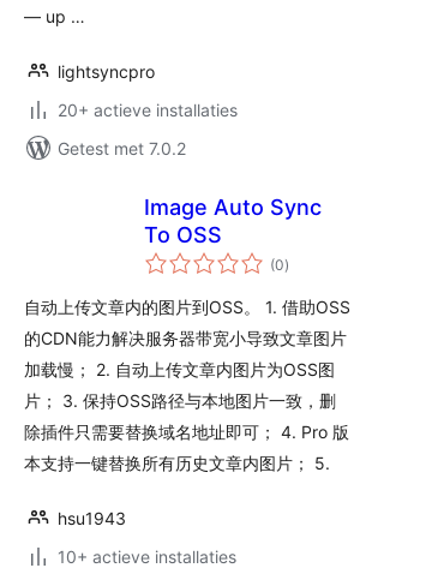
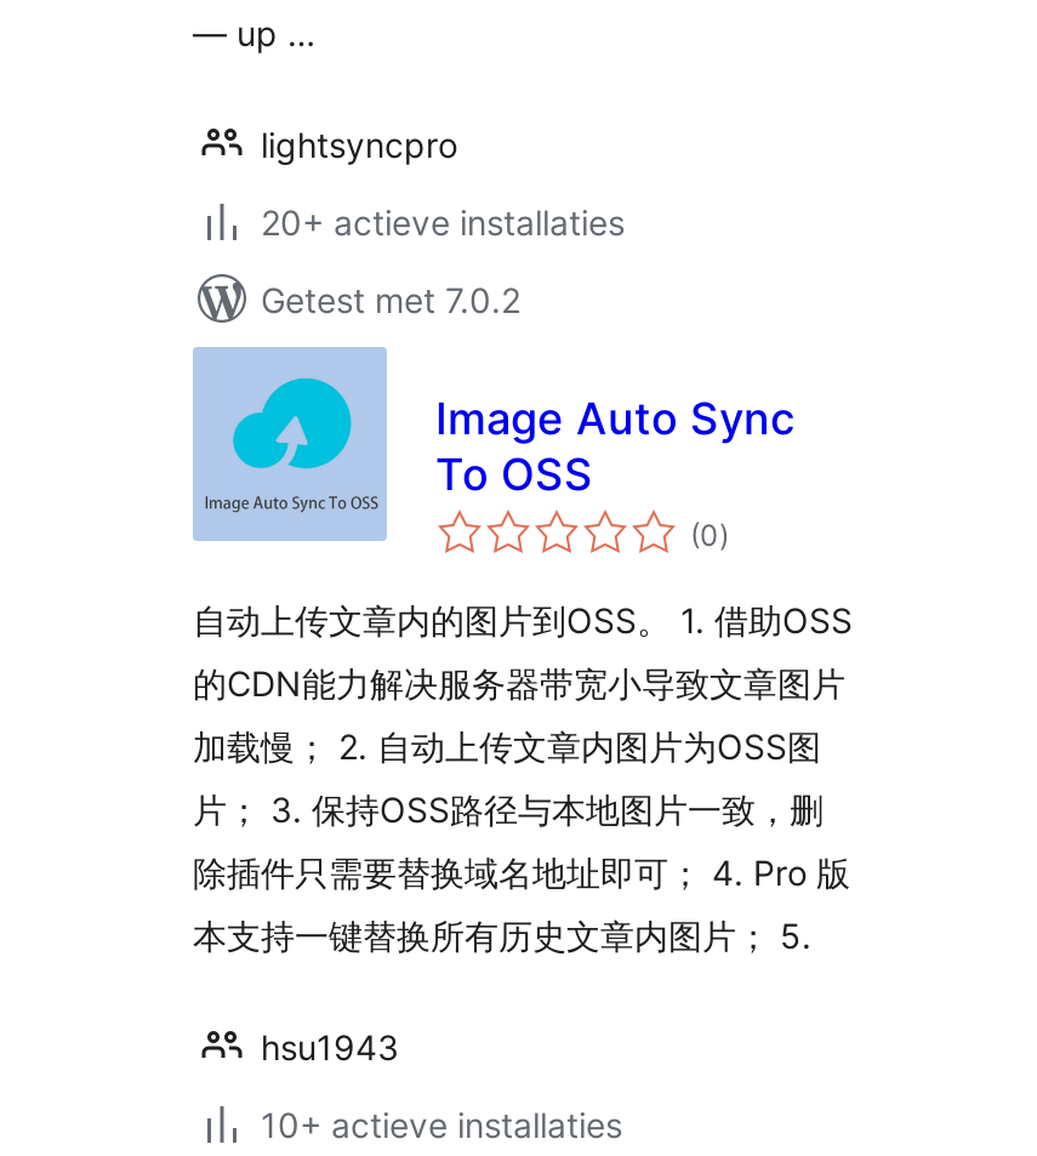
none -> [190,344,389,543] [image]

